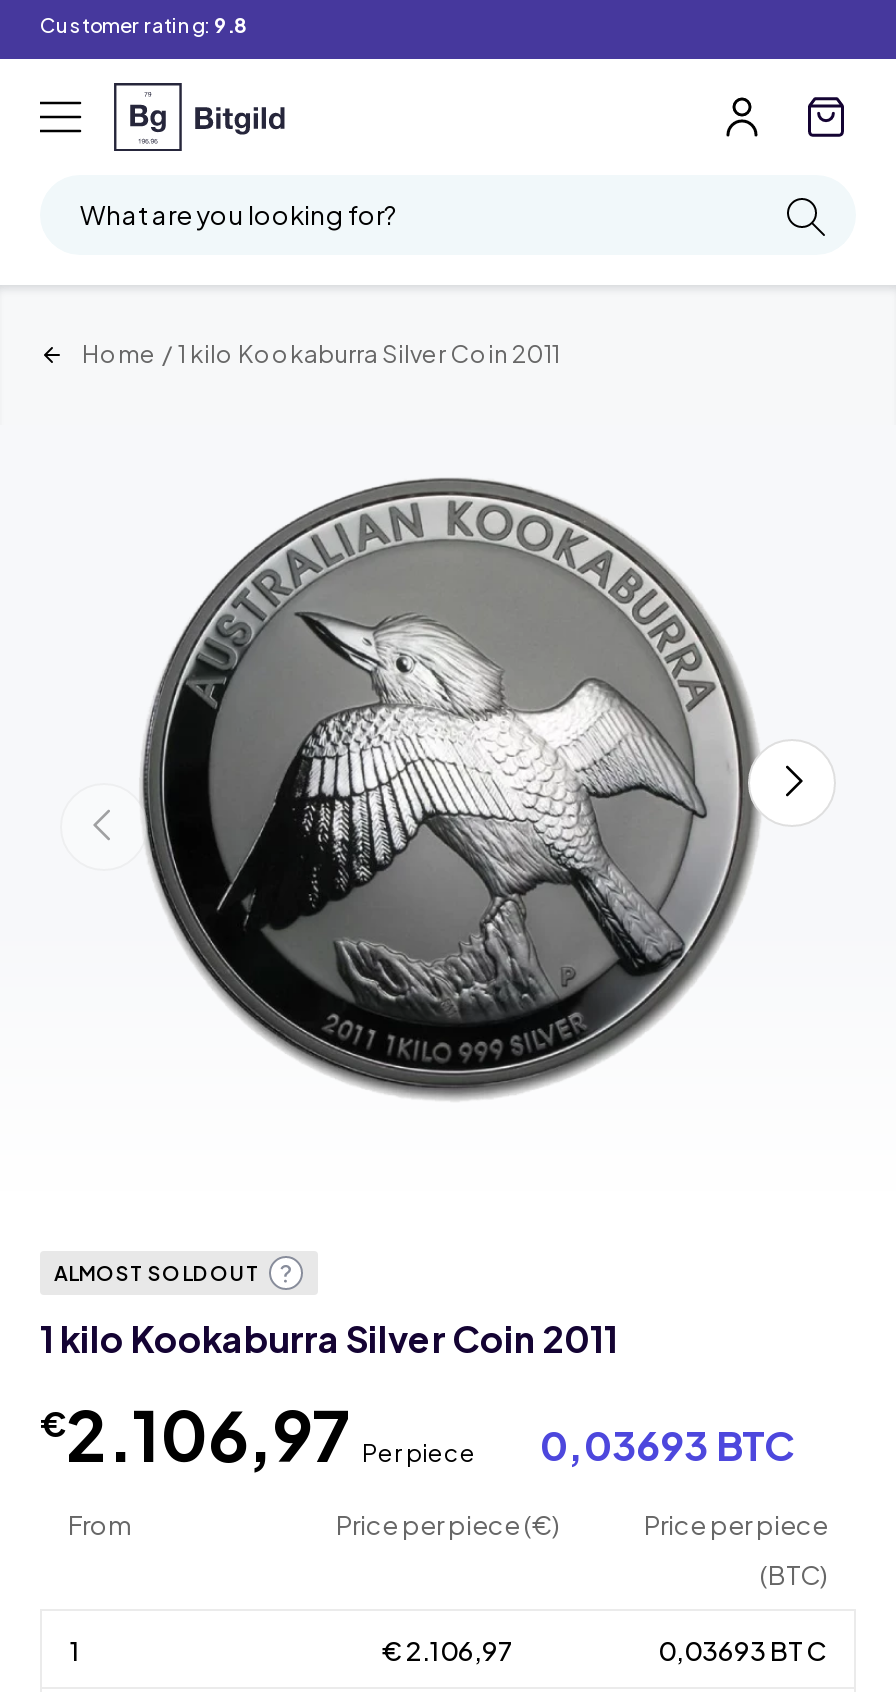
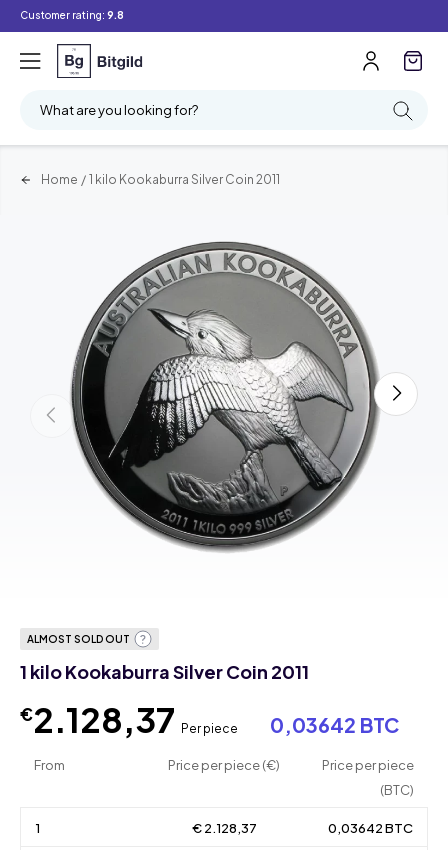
[40,1391,480,1477] €2.106,97 Per piece -> [20,698,240,741] €2.128,37 Per piece
[540,1419,794,1469] 0,03693 BTC -> [270,712,399,737] 0,03642 BTC
[382,1635,514,1667] € 2.106,97 -> [191,820,256,836] € 2.128,37
[658,1635,826,1667] 0,03693 BTC -> [328,820,413,836] 0,03642 BTC

